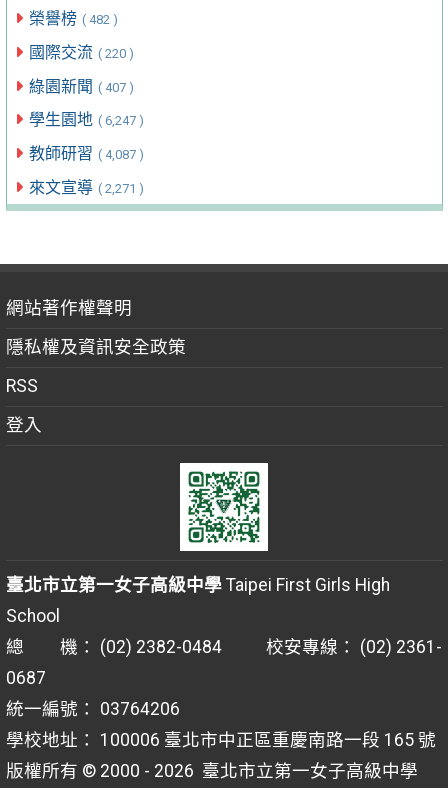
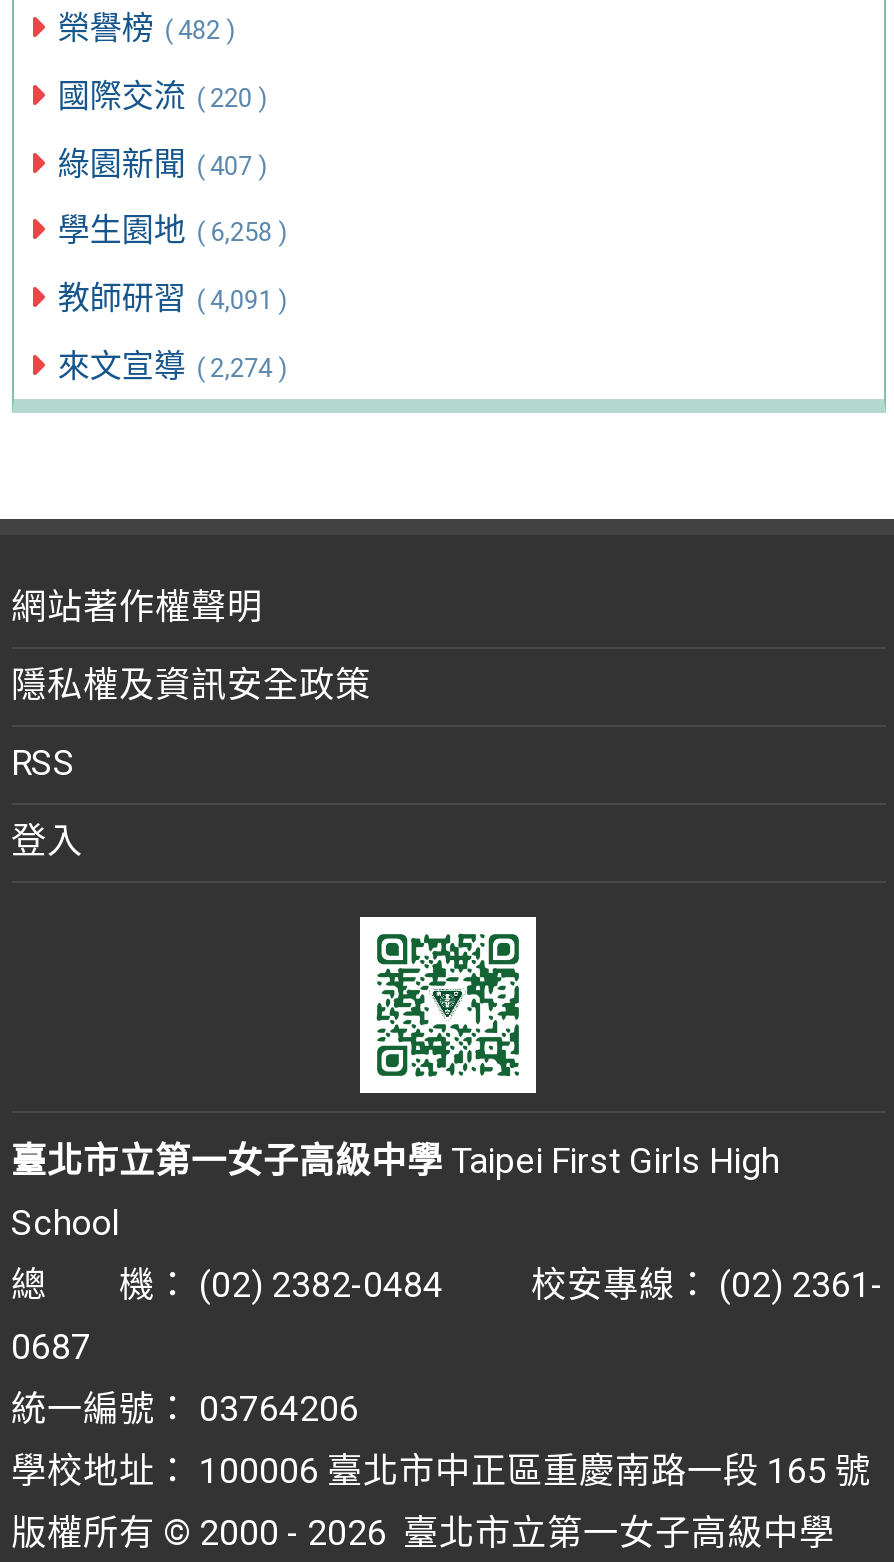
[29,110,144,129] 學生園地 ( 6,247 ) -> [58,212,288,250] 學生園地 ( 6,258 )
[29,144,144,163] 教師研習 ( 4,087 ) -> [58,279,288,317] 教師研習 ( 4,091 )
[29,178,144,197] 來文宣導 ( 2,271 ) -> [58,347,288,385] 來文宣導 ( 2,274 )

